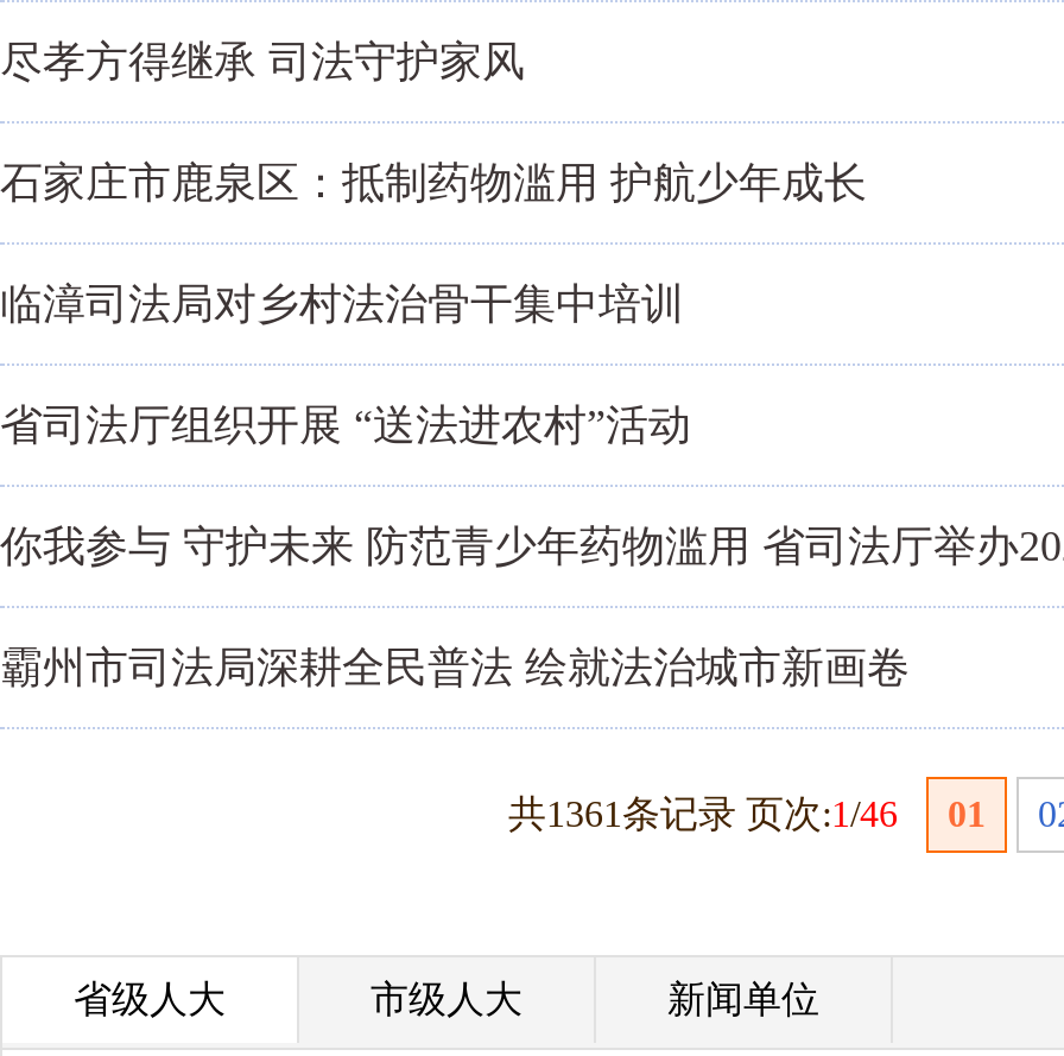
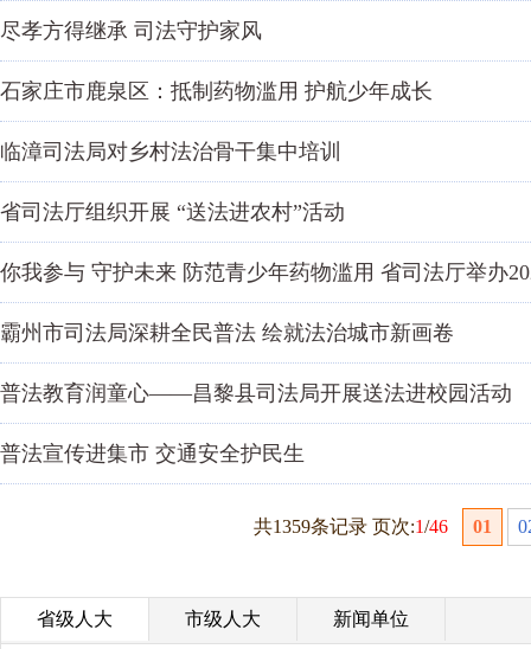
[508,793,898,834] 共1361条记录 页次:1 / 46 -> [0,381,512,536] 普法教育润童心——昌黎县司法局开展送法进校园活动 | 普法宣传进集市 交通安全护民生 | 共1359条记录 页次: 1/46

